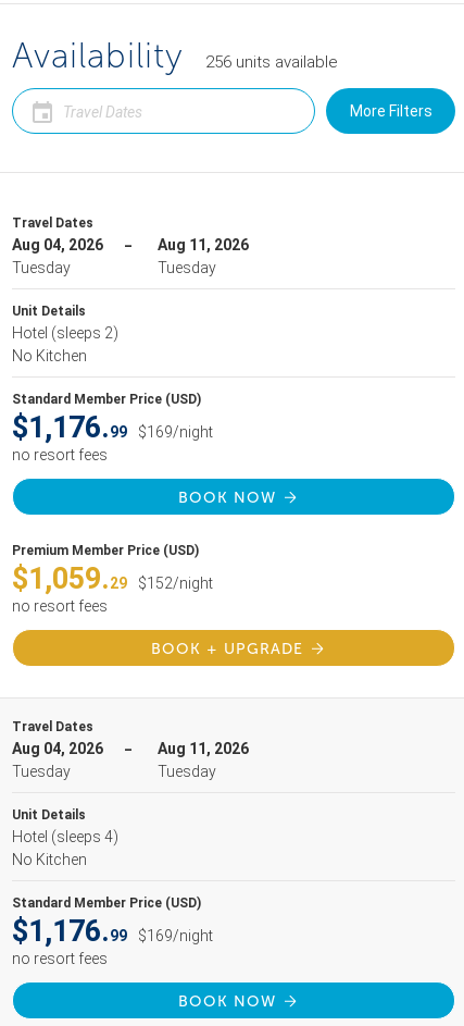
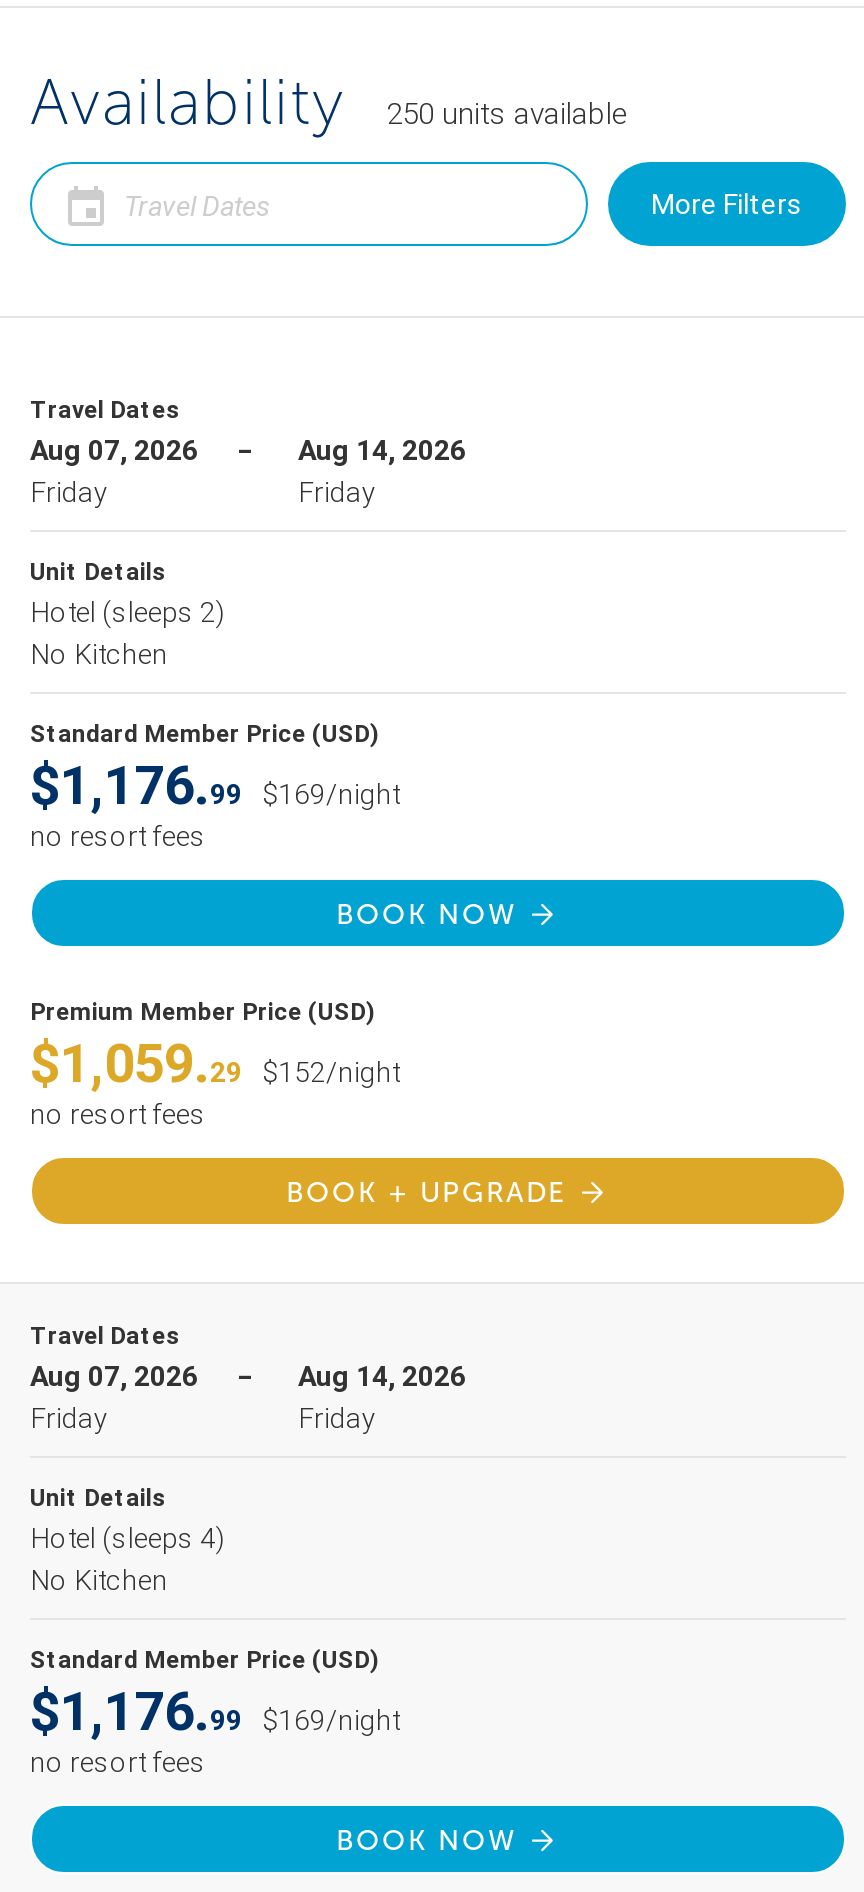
[205,52,338,72] 256 units available -> [386,96,630,132] 250 units available
[12,236,103,276] Aug 04, 2026 | Tuesday -> [30,434,198,508] Aug 07, 2026 | Friday
[158,236,249,276] Aug 11, 2026 | Tuesday -> [298,434,466,508] Aug 14, 2026 | Friday
[12,740,103,780] Aug 04, 2026 | Tuesday -> [30,1360,198,1434] Aug 07, 2026 | Friday
[158,740,249,780] Aug 11, 2026 | Tuesday -> [298,1360,466,1434] Aug 14, 2026 | Friday

